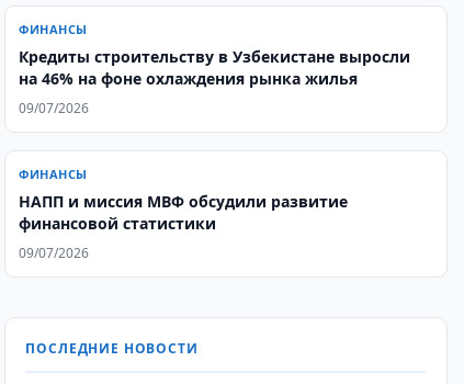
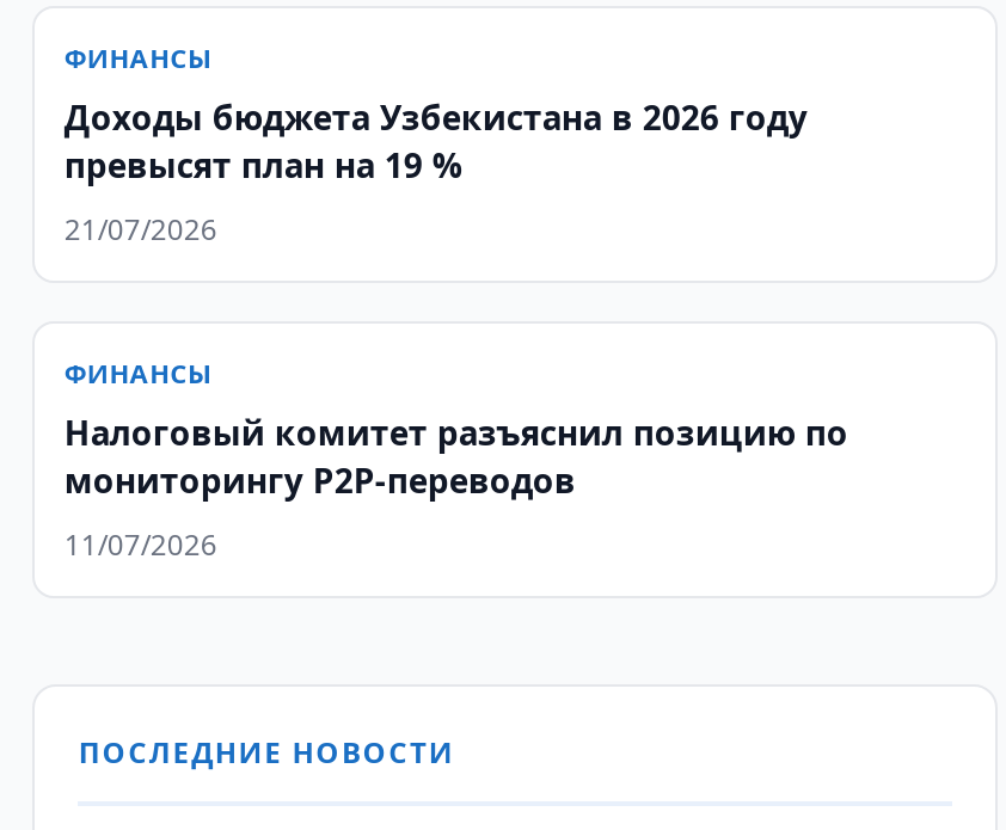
[19,46,411,89] Кредиты строительству в Узбекистане выросли | на 46% на фоне охлаждения рынка жилья -> [64,94,807,187] Доходы бюджета Узбекистана в 2026 году | превысят план на 19 %
[19,99,89,117] 09/07/2026 -> [64,209,217,250] 21/07/2026
[19,191,348,234] НАПП и миссия МВФ обсудили развитие | финансовой статистики -> [64,410,848,503] Налоговый комитет разъяснил позицию по | мониторингу P2P-переводов
[19,244,89,262] 09/07/2026 -> [64,524,217,565] 11/07/2026

